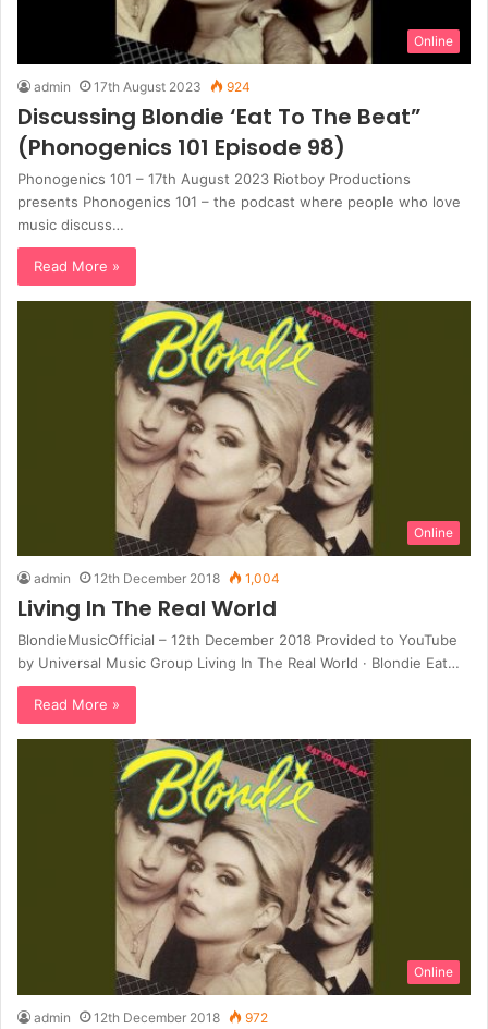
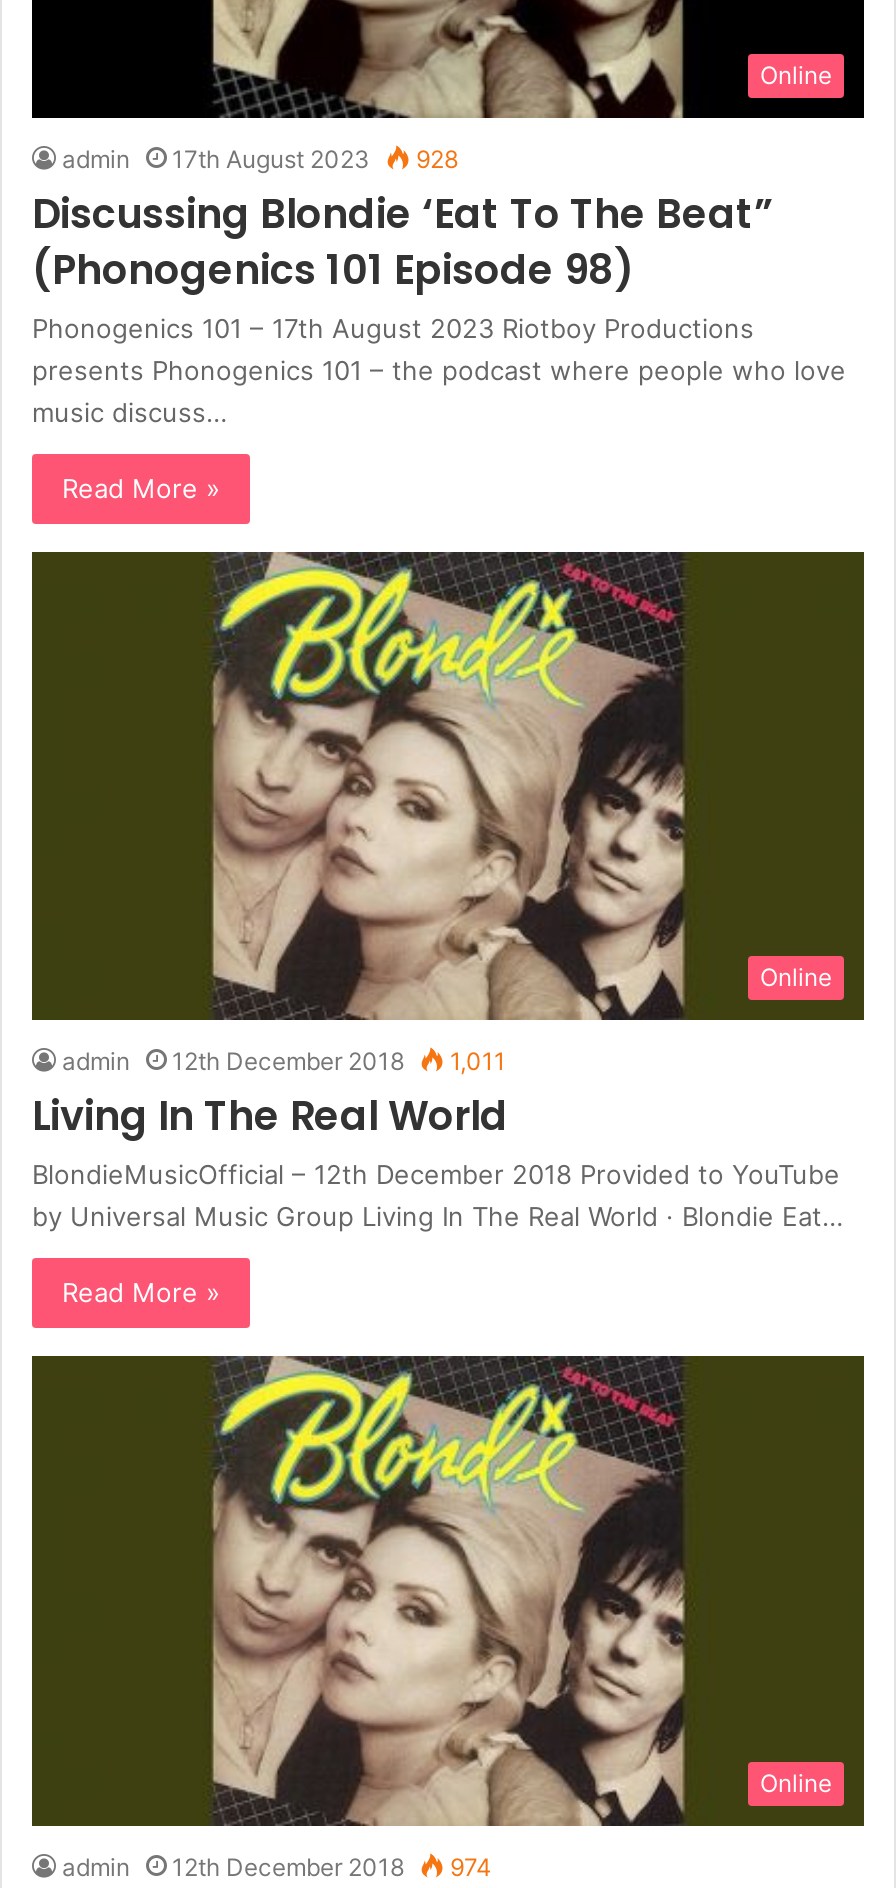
[34,78,251,94] admin 17th August 2023 924 -> [62,143,458,173] admin 17th August 2023 928
[34,570,280,587] admin 12th December 2018 1,004 -> [62,1047,506,1077] admin 12th December 2018 1,011
[34,1009,268,1026] admin 12th December 2018 972 -> [62,1852,492,1882] admin 12th December 2018 974

